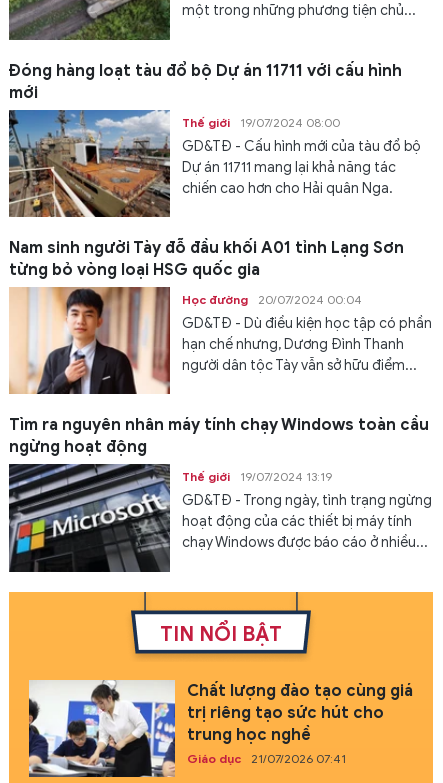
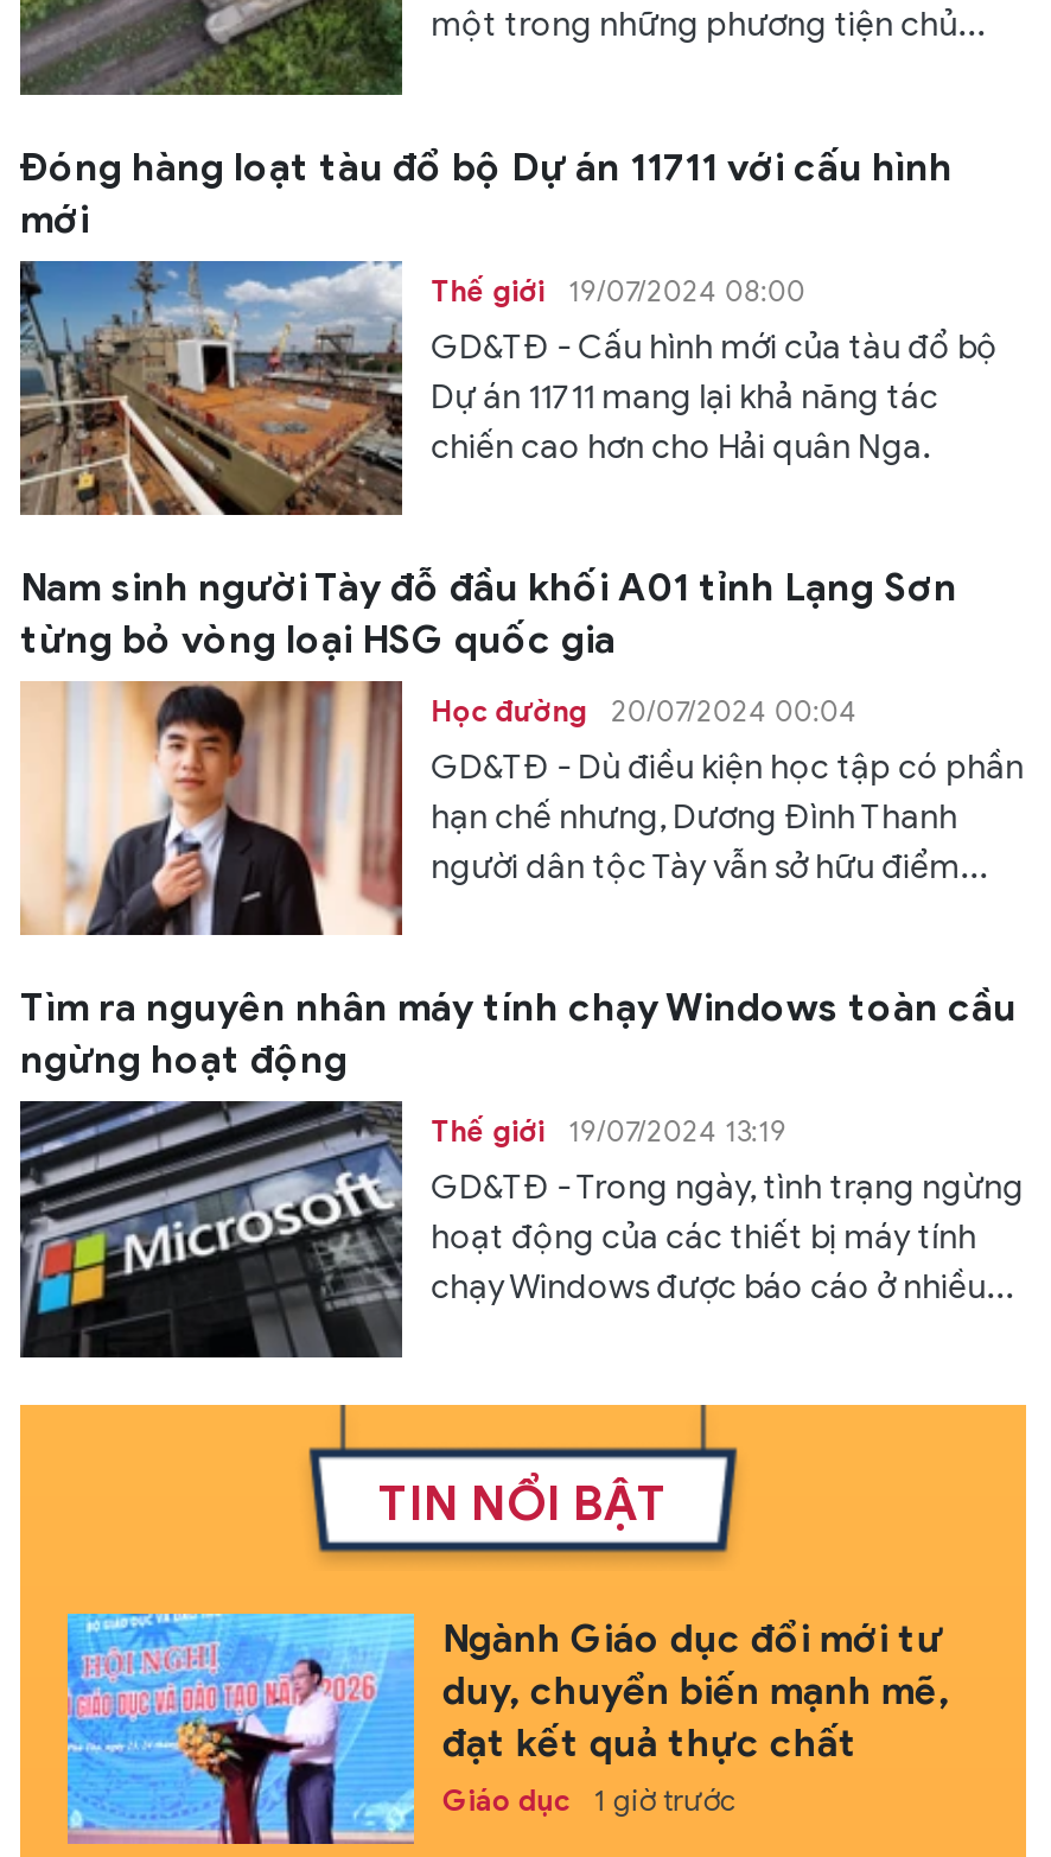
[28,679,413,778] [image] | Chất lượng đào tạo cùng giá | trị riêng tạo sức hút cho | trung học nghề -> [65,1611,950,1846] [image] | Ngành Giáo dục đổi mới tư | duy, chuyển biến mạnh mẽ, | đạt kết quả thực chất
[187,751,346,766] Giáo dục 21/07/2026 07:41 -> [442,1782,736,1817] Giáo dục 1 giờ trước

